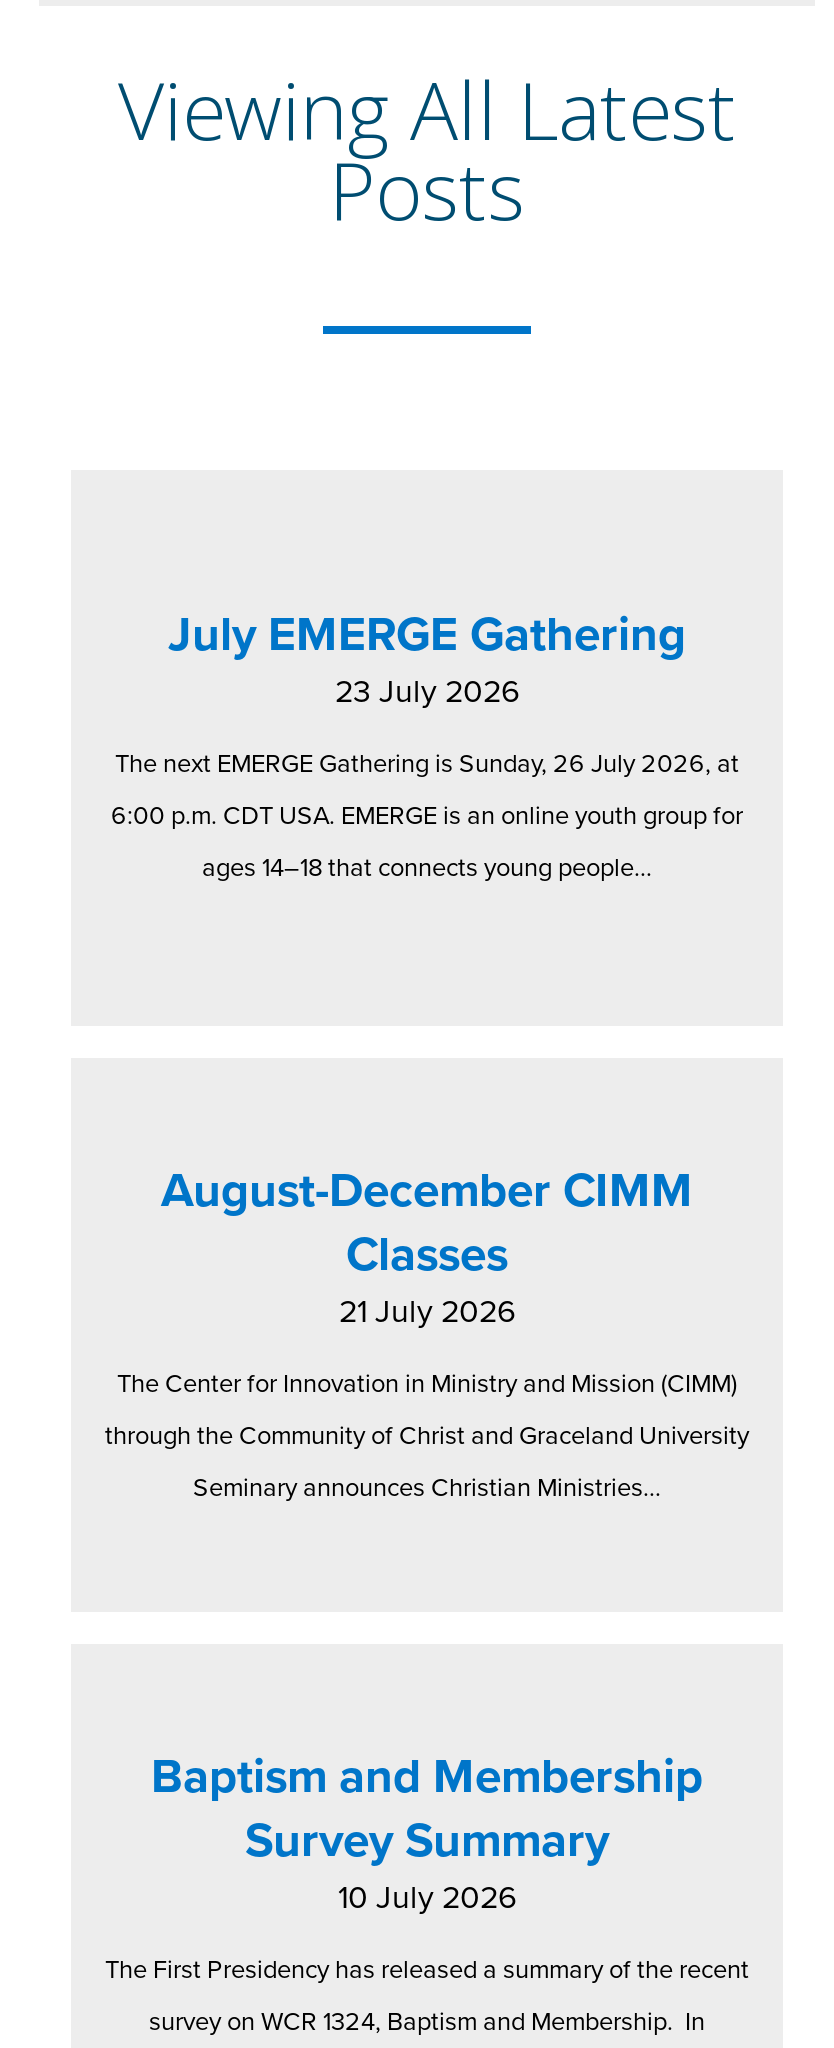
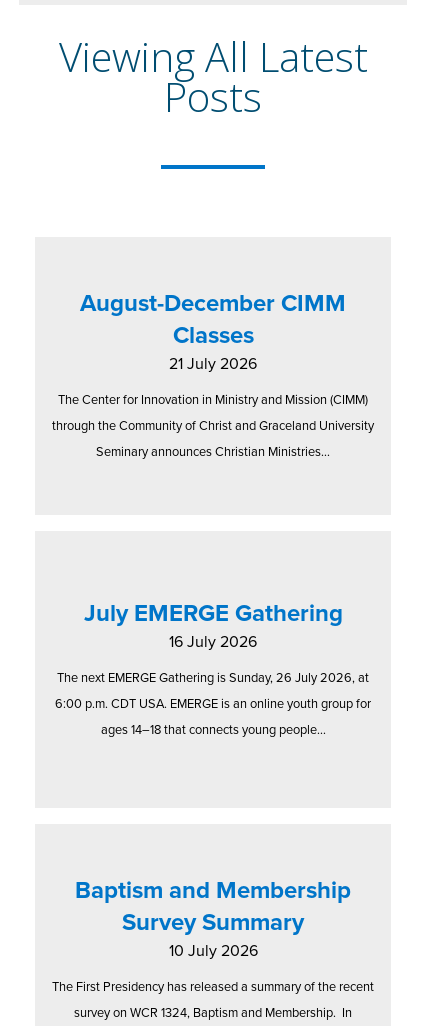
moved [168,598,686,670] -> [83,594,342,630]: July EMERGE Gathering
[335,668,519,714] 23 July 2026 -> none
moved [111,744,743,886] -> [55,667,371,738]: The next EMERGE Gathering is Sunday, 26 July 2026, at | 6:00 p.m. CDT USA. EMERGE is an online youth group for | ages 14–18 that connects young people...
moved [105,1153,749,1505] -> [52,285,374,461]: August-December CIMM | Classes | 21 July 2026 | The Center for Innovation in Ministry and Mission (CIMM) | through the Community of Christ and Graceland University | Seminary announces Christian Ministries...
none -> [169,629,257,652] 16 July 2026

